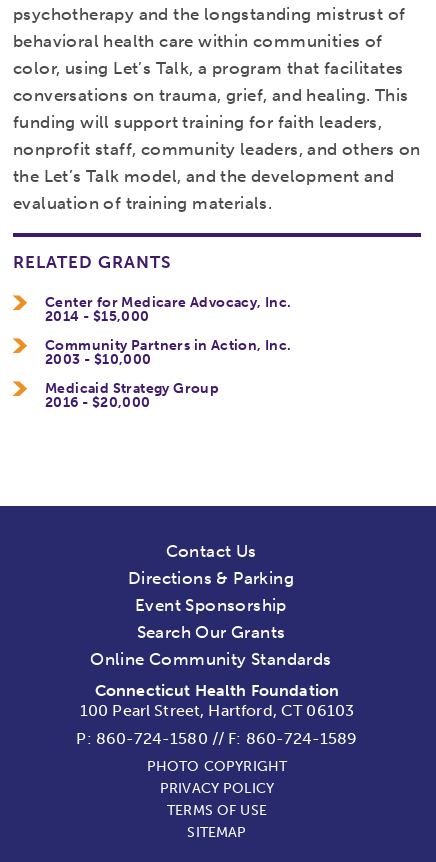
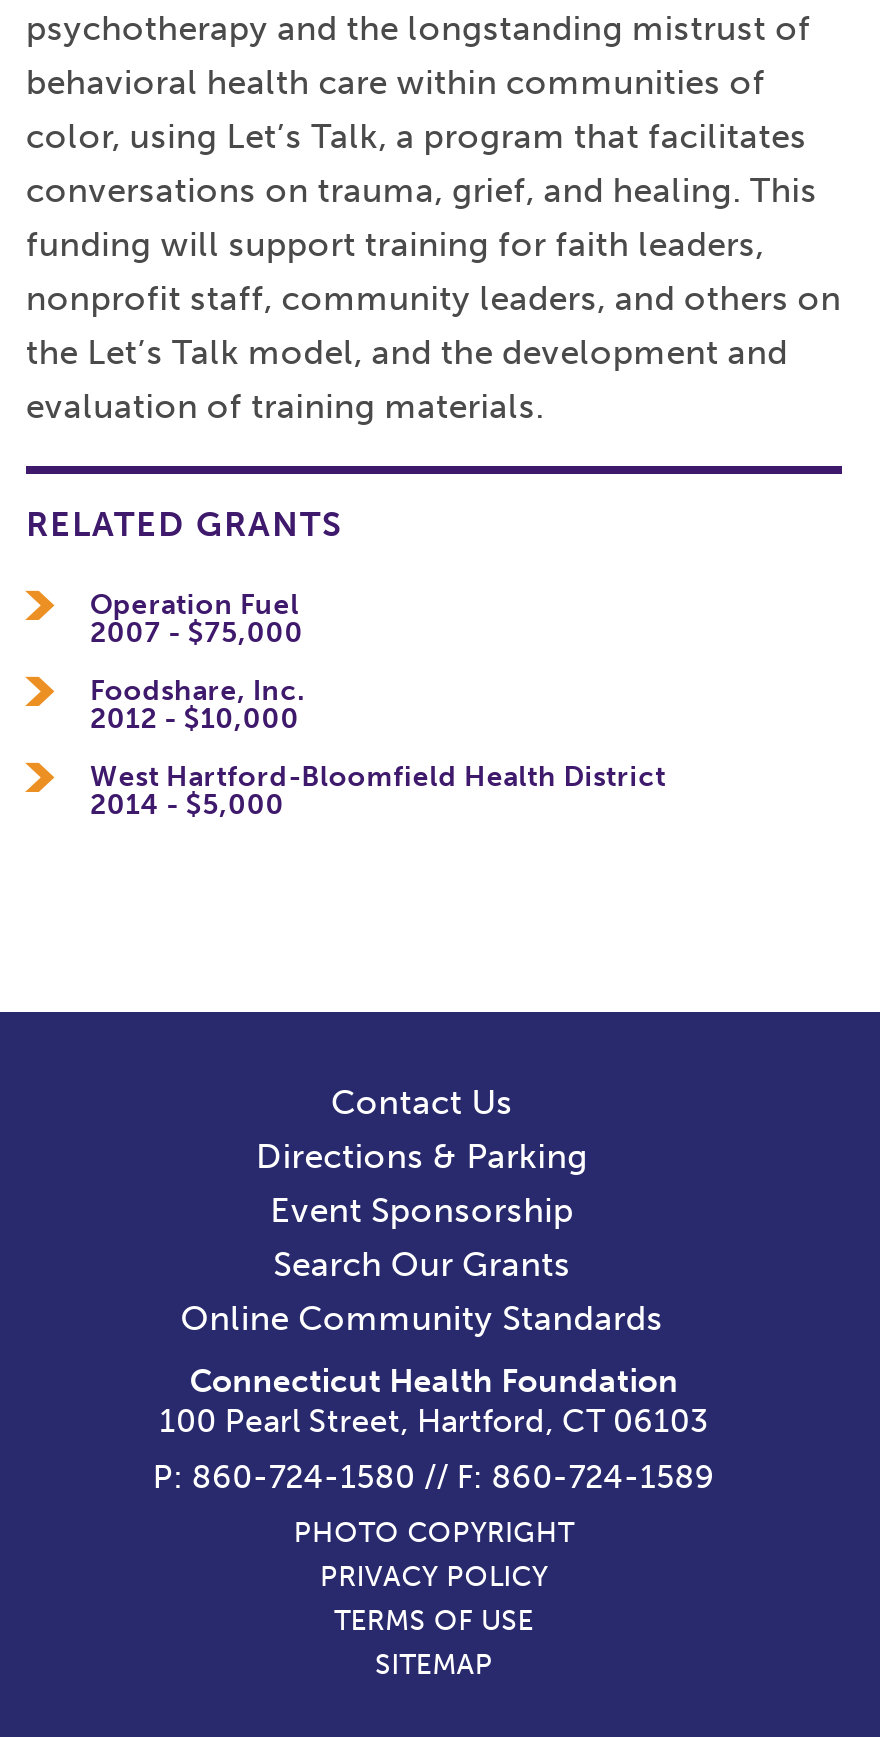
[45,294,292,325] Center for Medicare Advocacy, Inc. | 2014 - $15,000 -> [90,588,303,650] Operation Fuel | 2007 - $75,000
[45,337,292,368] Community Partners in Action, Inc. | 2003 - $10,000 -> [90,674,306,736] Foodshare, Inc. | 2012 - $10,000
[45,379,219,410] Medicaid Strategy Group | 2016 - $20,000 -> [90,759,666,821] West Hartford-Bloomfield Health District | 2014 - $5,000

